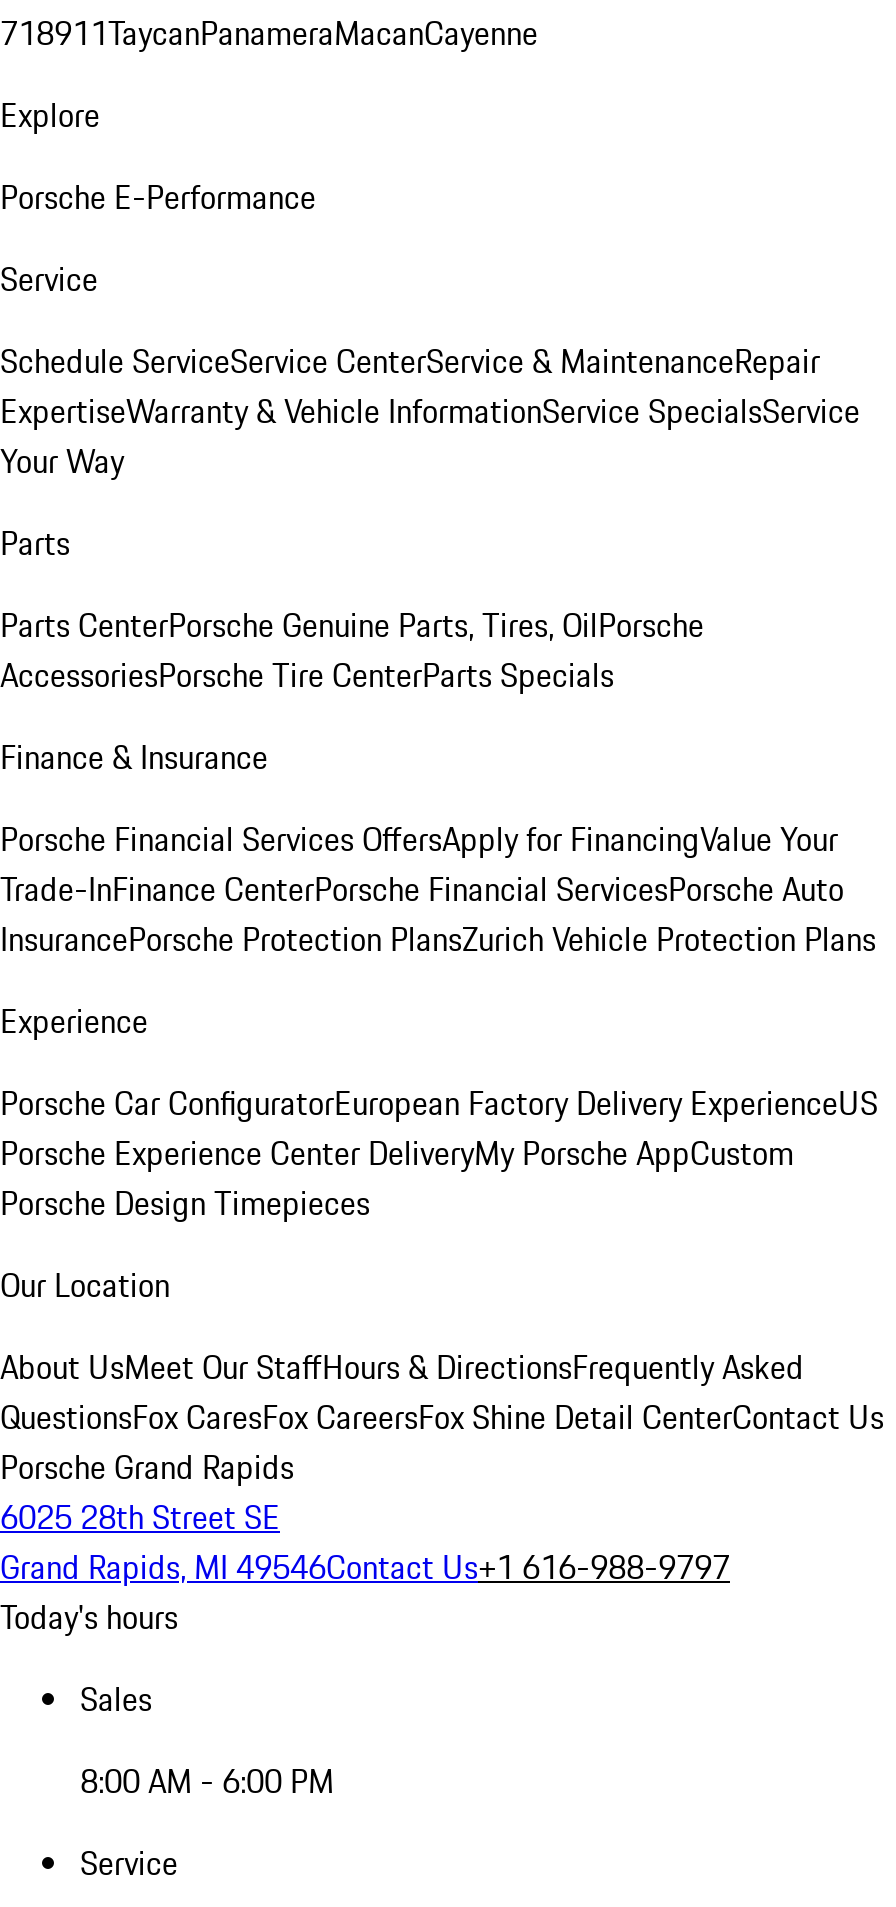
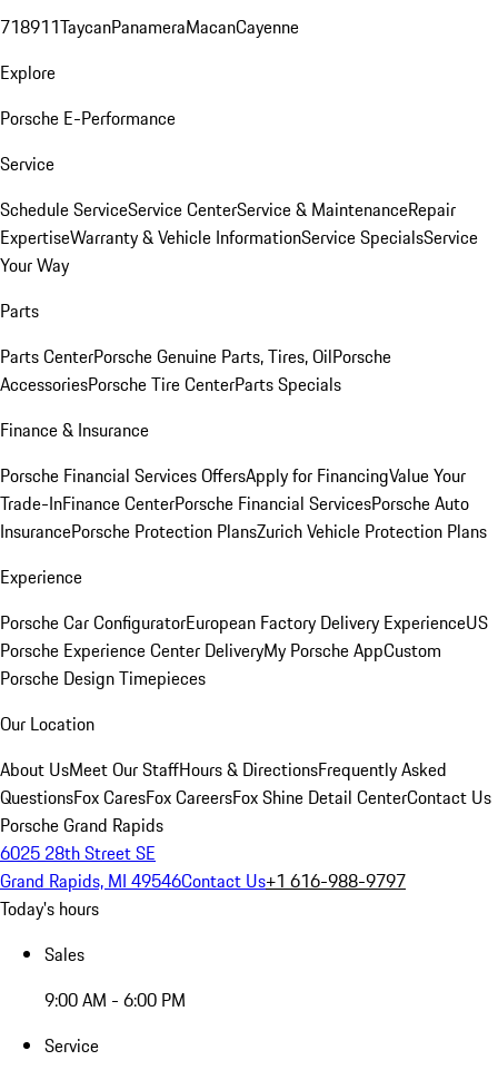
[80,1757,334,1805] 8:00 AM - 6:00 PM -> [44,986,186,1013] 9:00 AM - 6:00 PM

